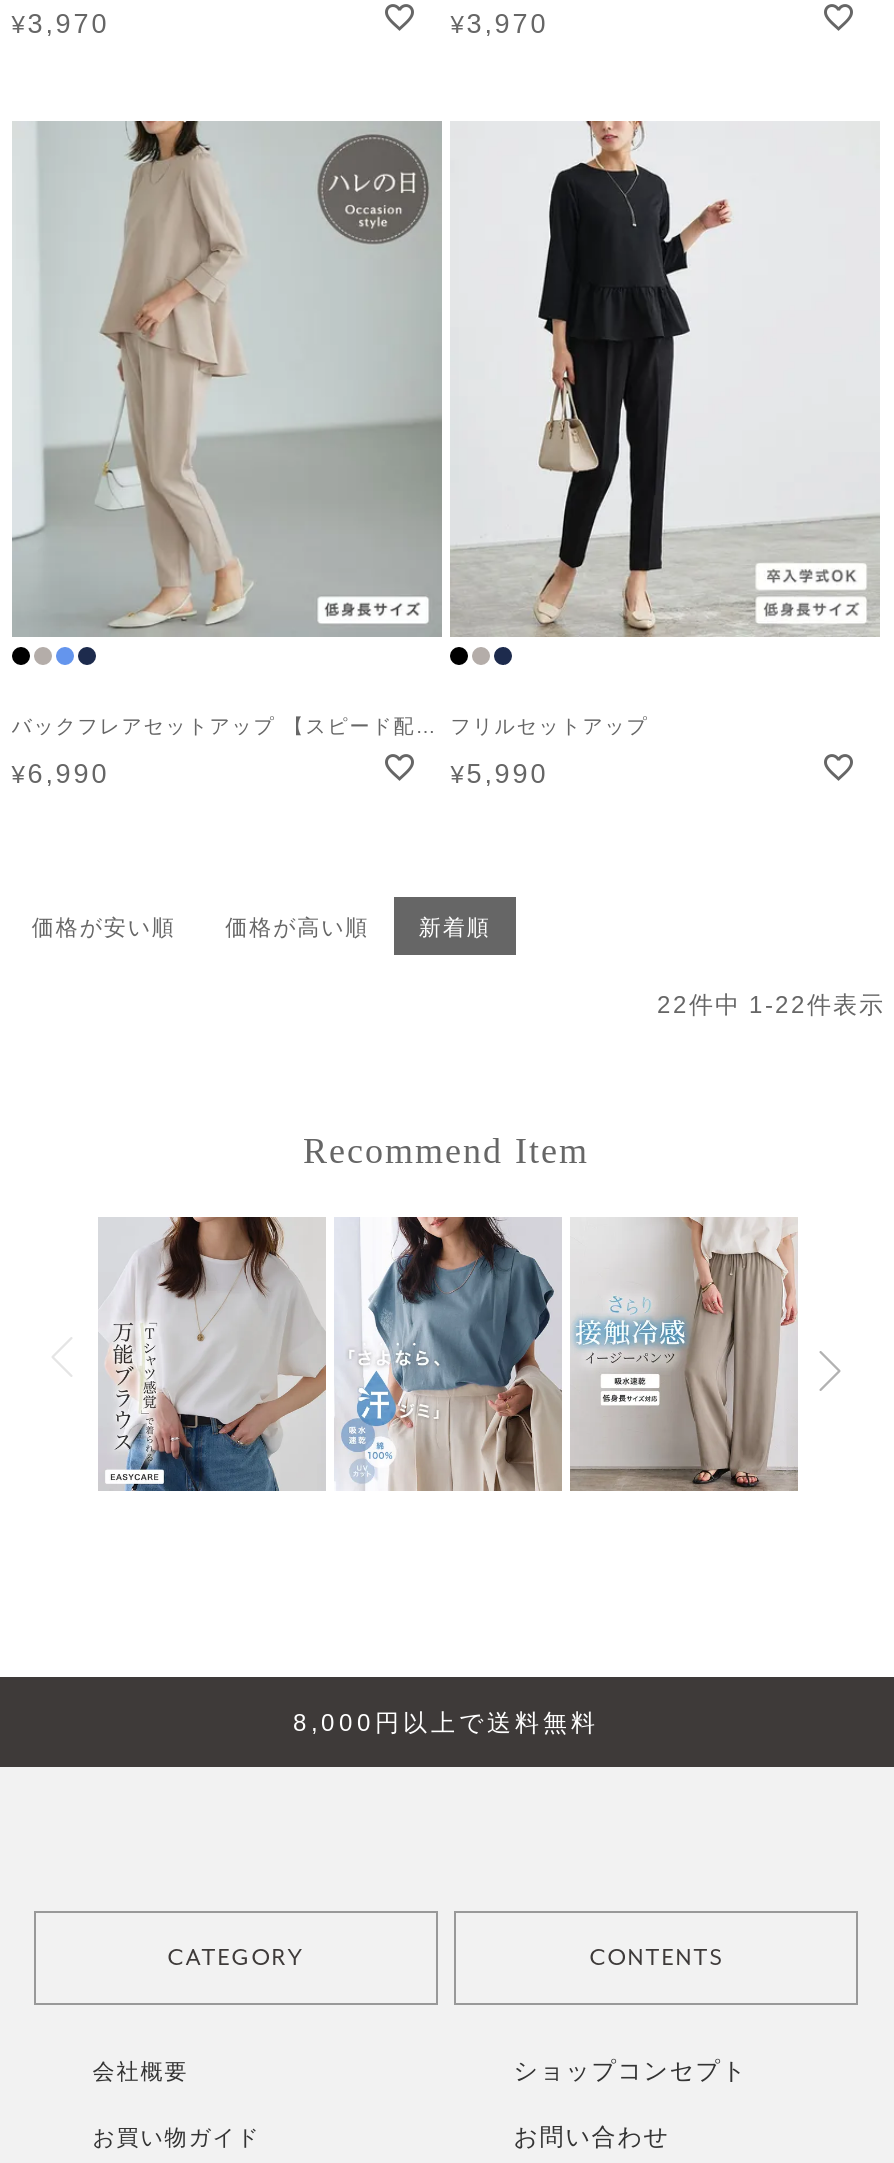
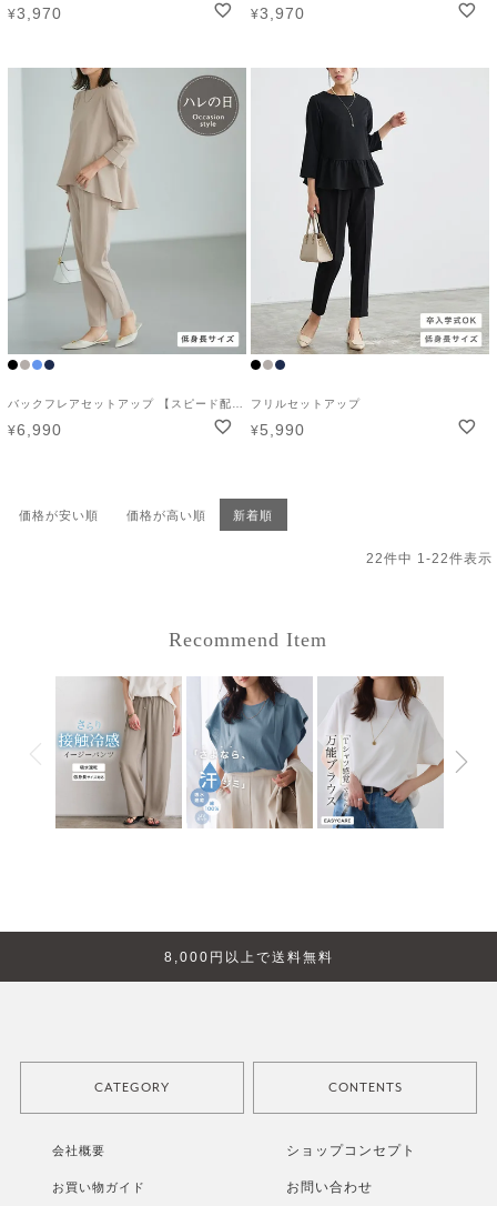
[100,1215,326,1493] [image] -> [55,676,182,830] [image]
[570,1217,798,1493] [image] -> [318,675,444,830] [image]

